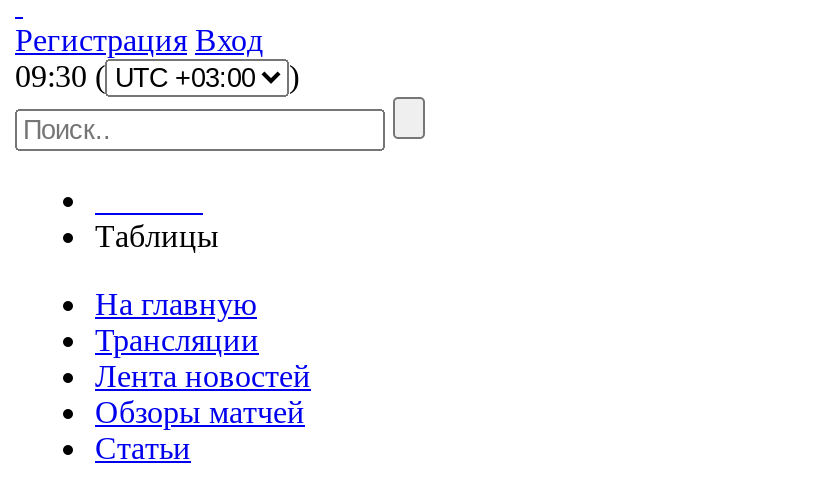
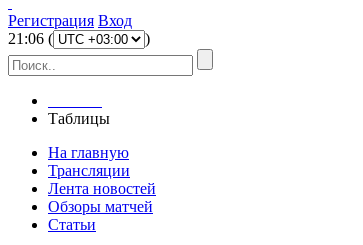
[15,59,105,93] 09:30 ( -> [8,30,53,47] 21:06 (

